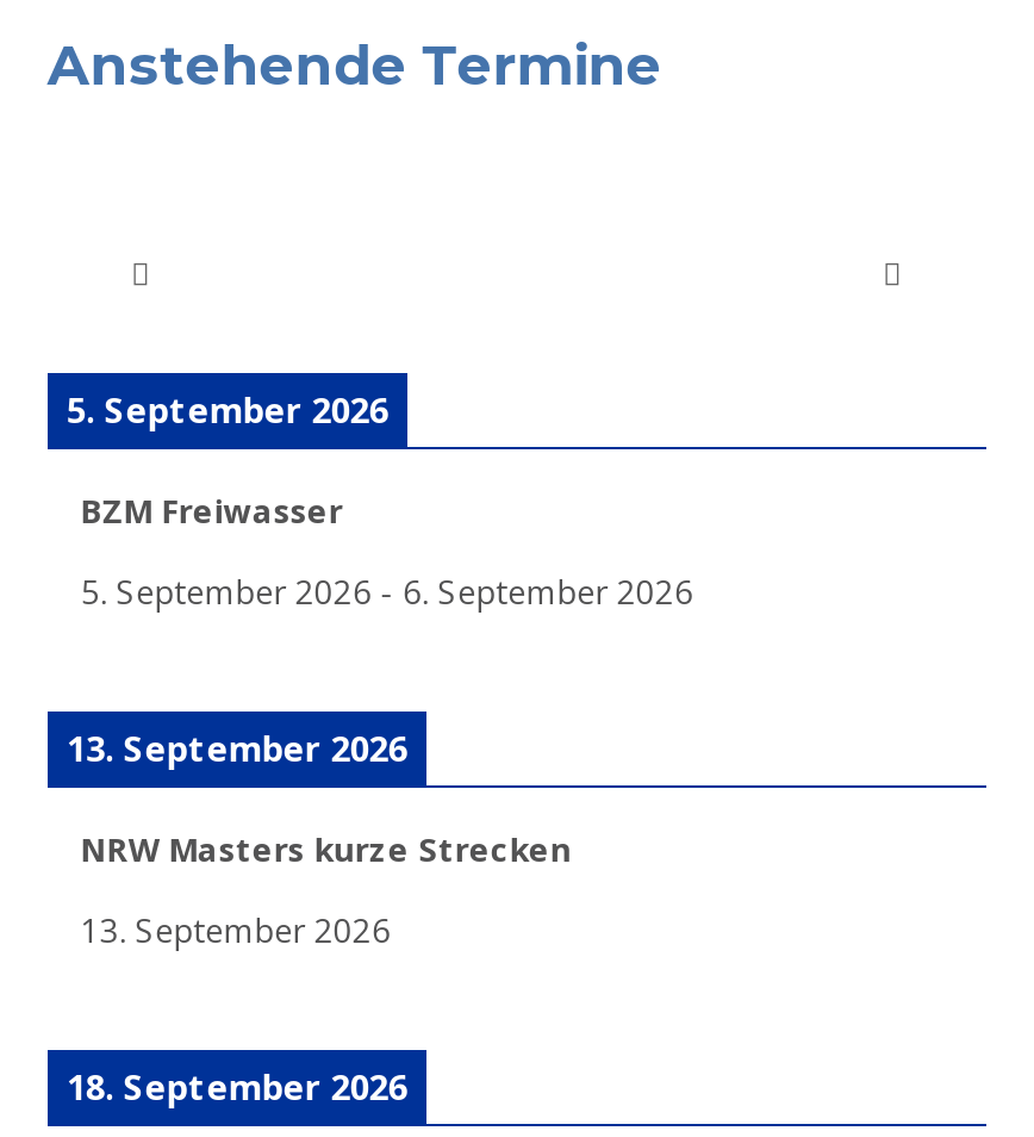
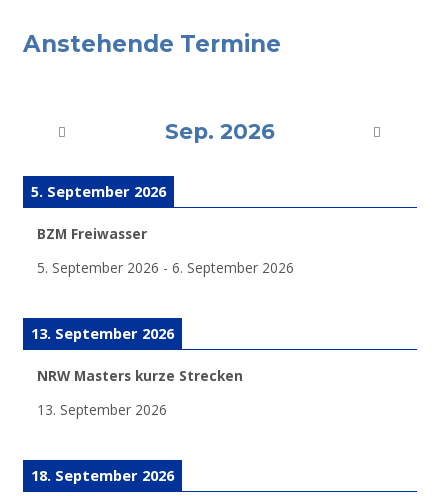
none -> [165,118,275,144] Sep. 2026

